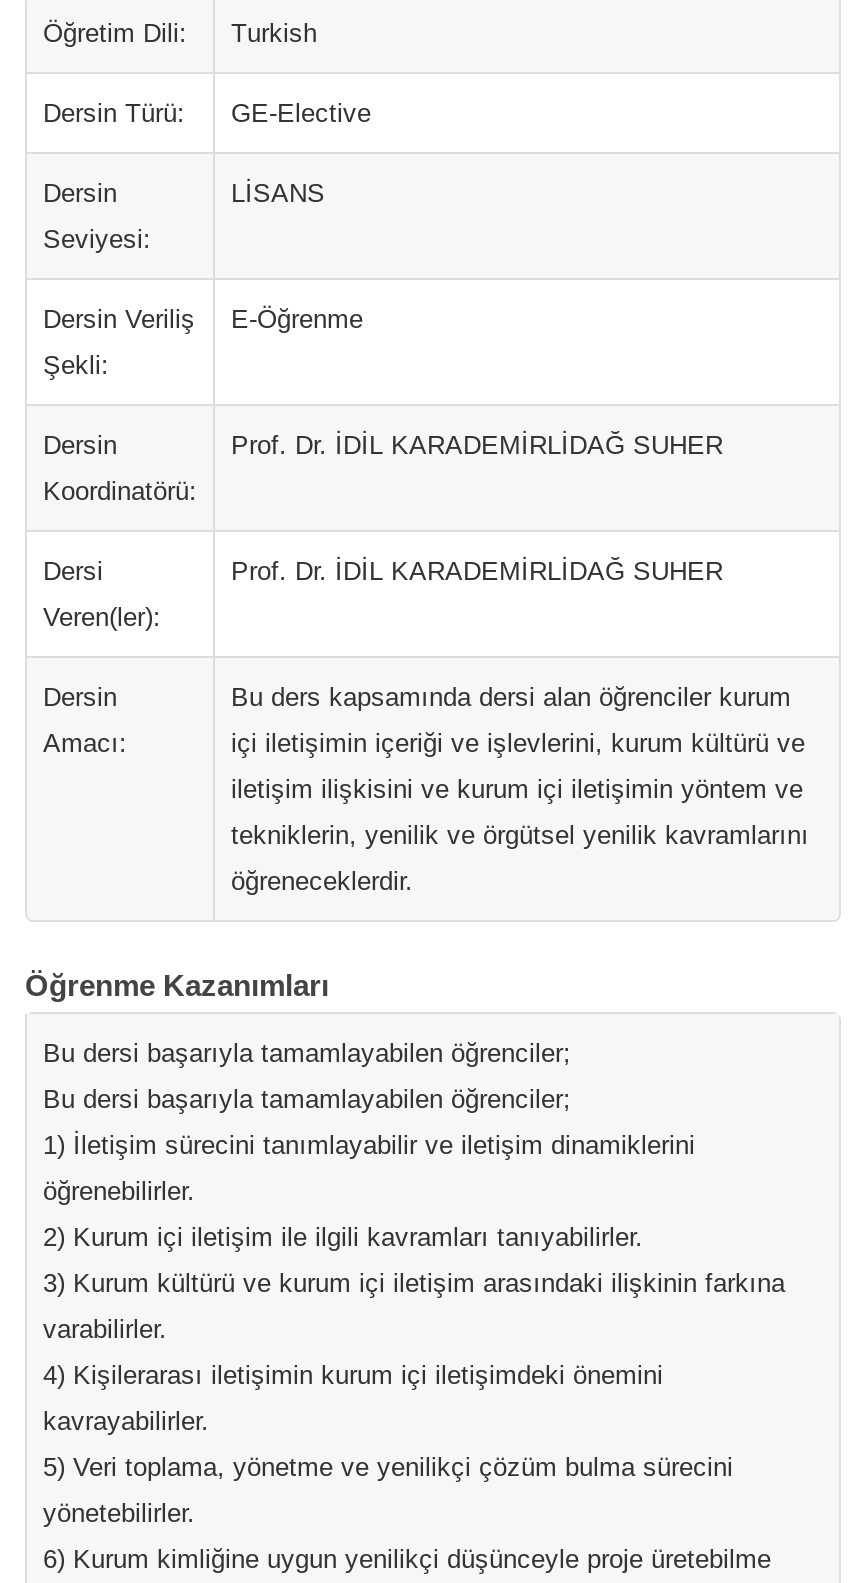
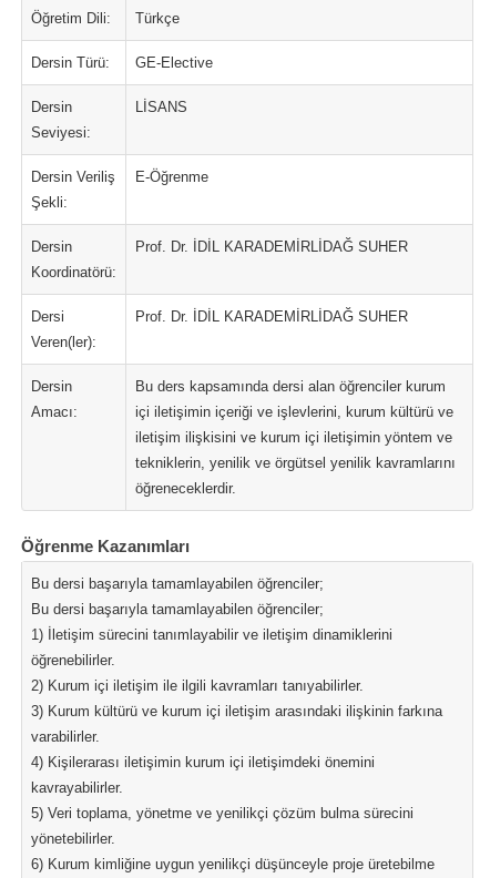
[231,18,317,48] Turkish -> [135,10,180,27] Türkçe

